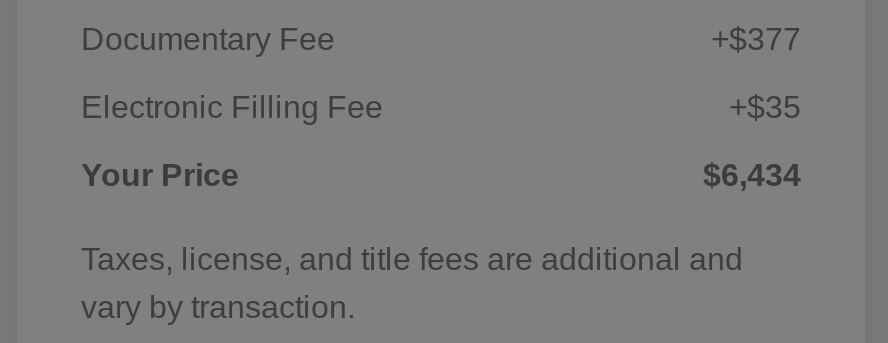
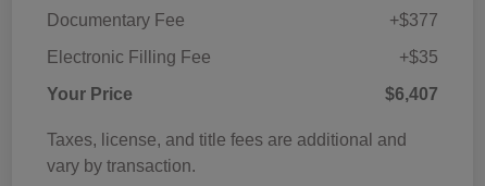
[703,158,801,192] $6,434 -> [385,85,438,104] $6,407

